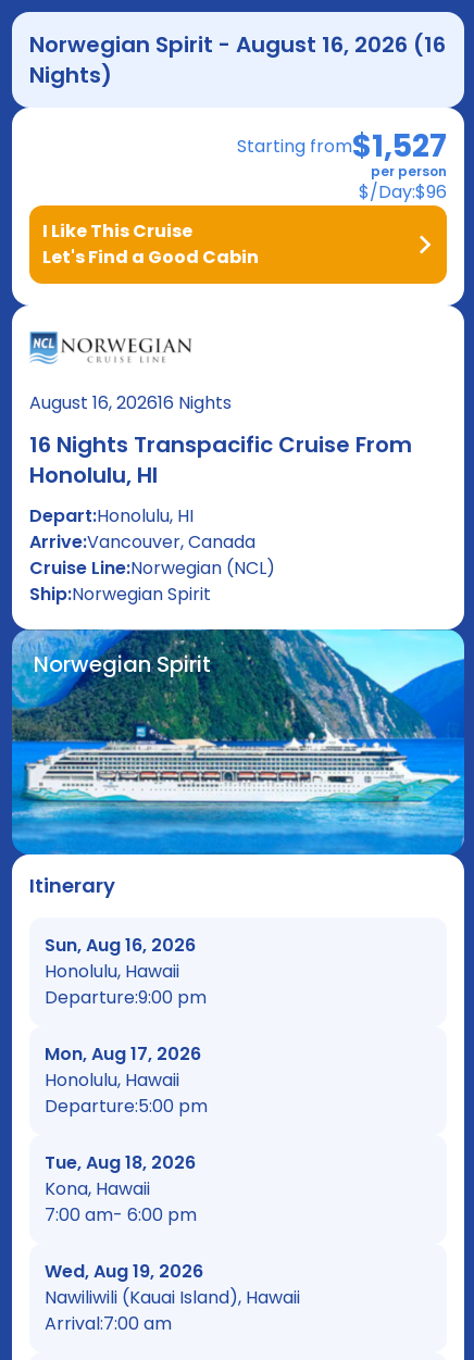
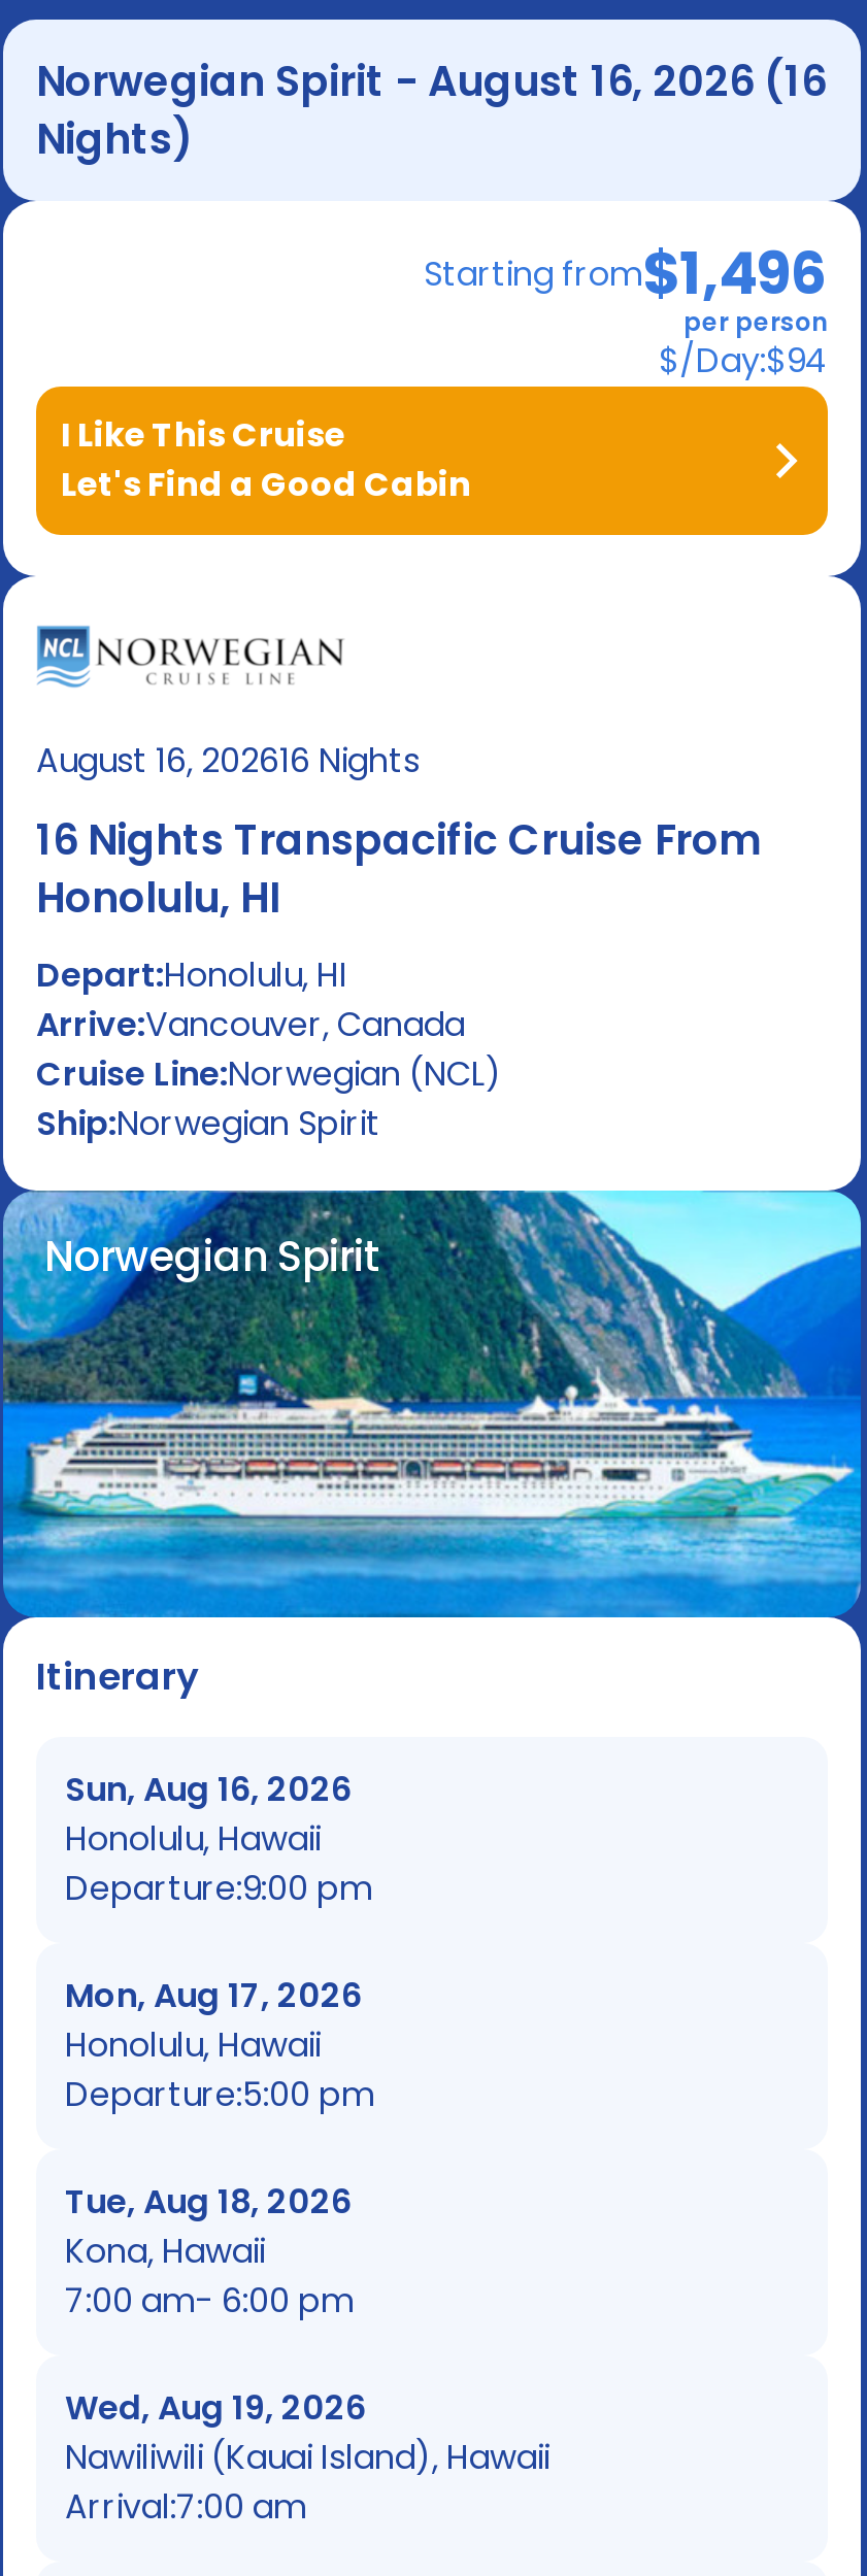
[237,125,447,167] Starting from$1,527 -> [424,234,828,314] Starting from$1,496
[359,179,447,204] $/Day:$96 -> [659,337,828,384] $/Day:$94

